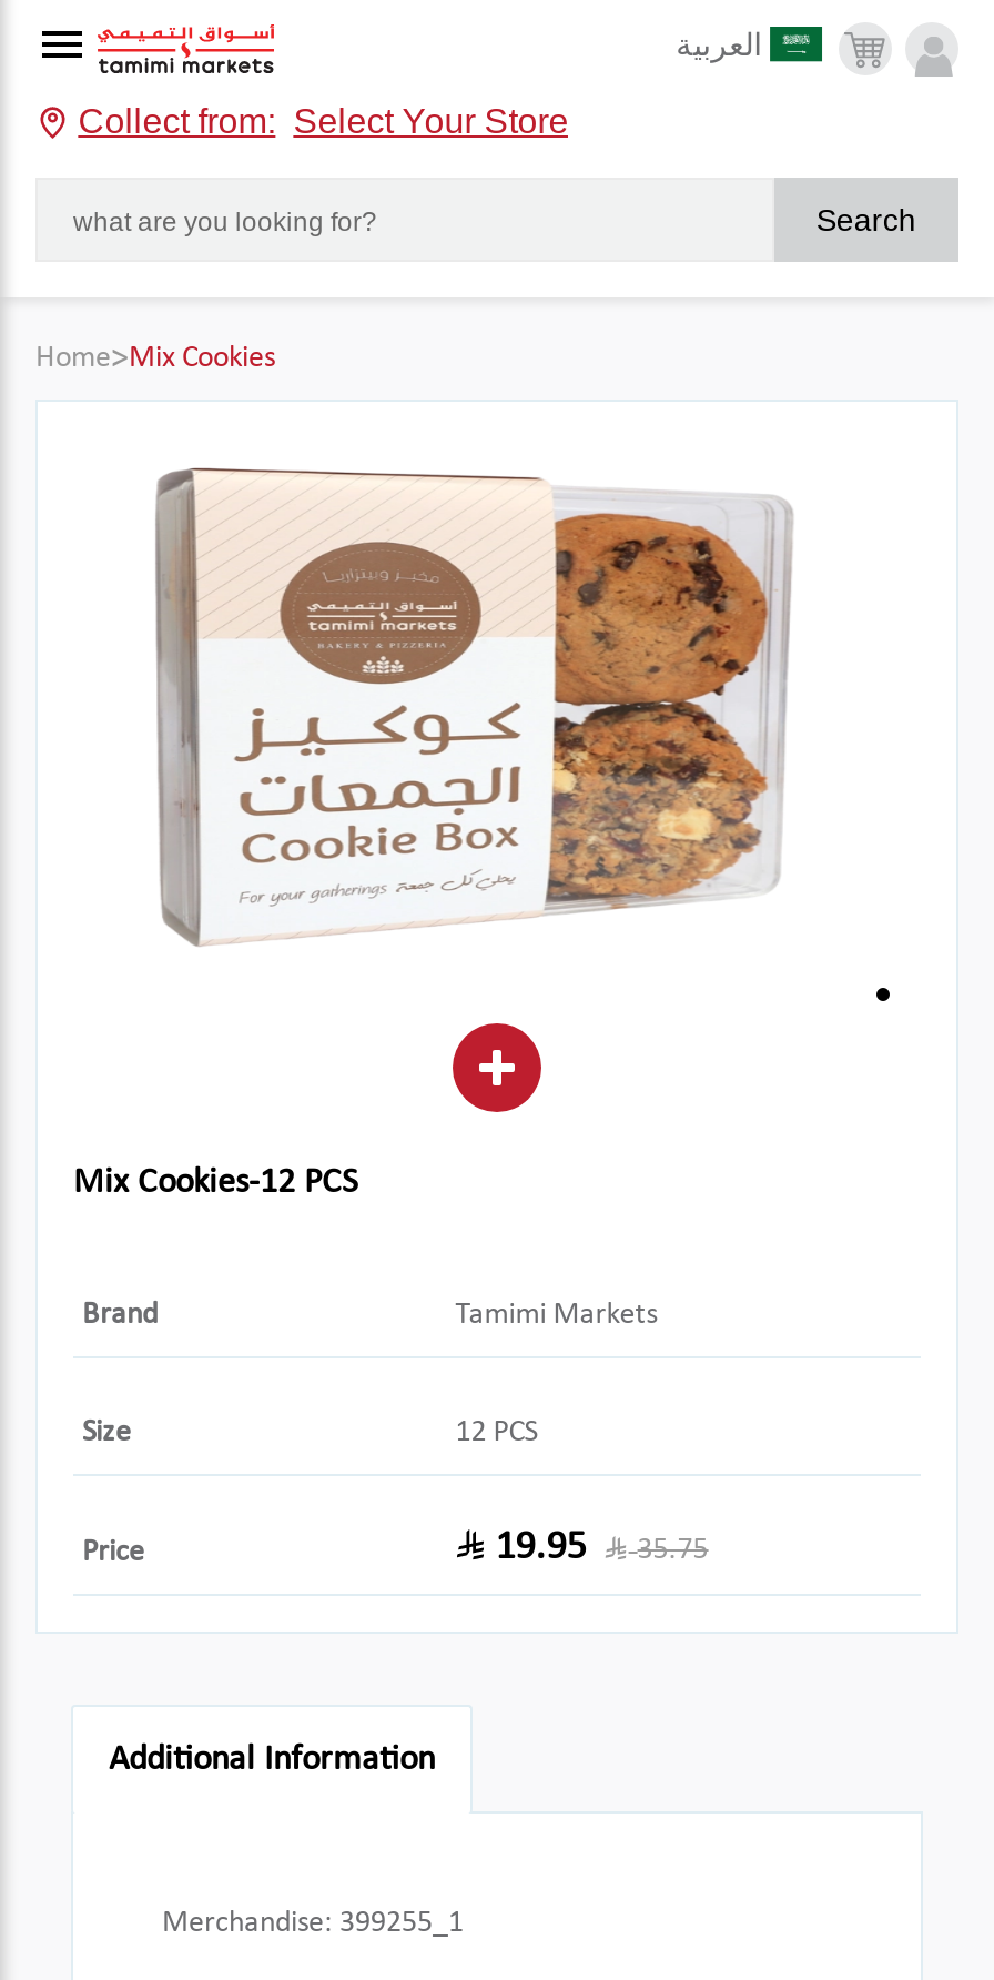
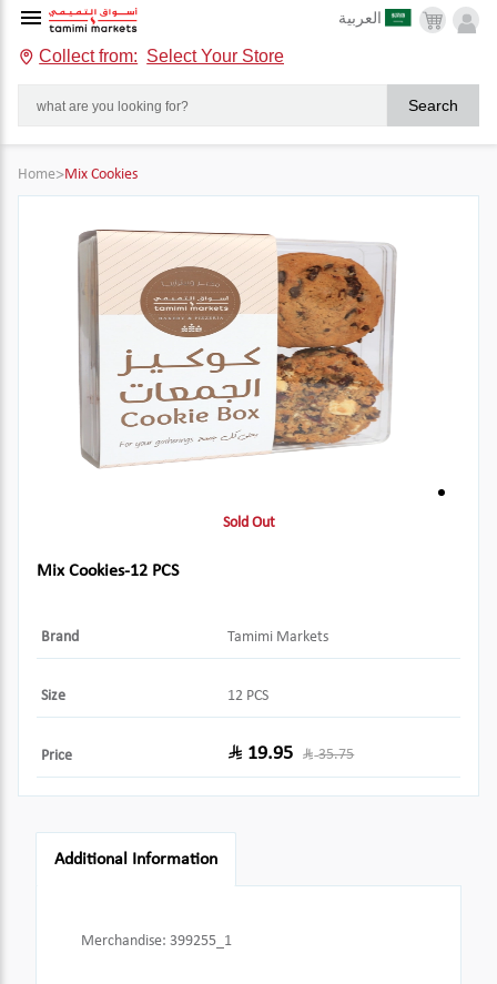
none -> [222,515,275,532] Sold Out

